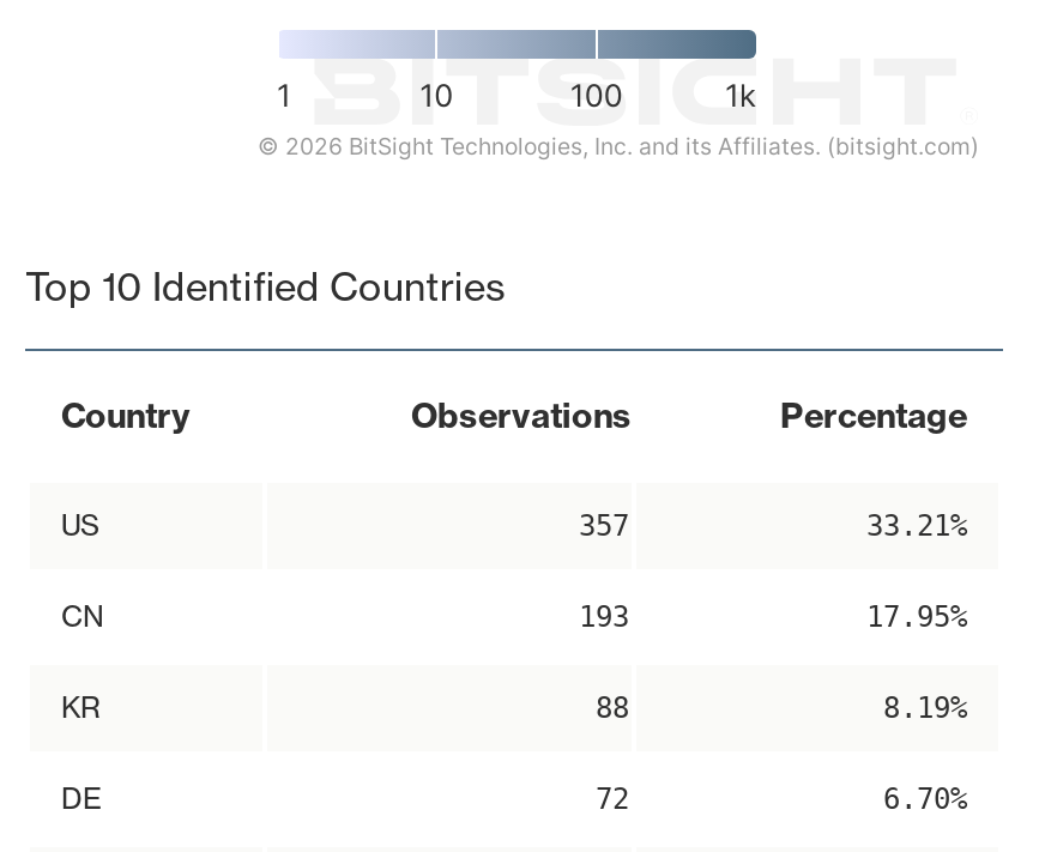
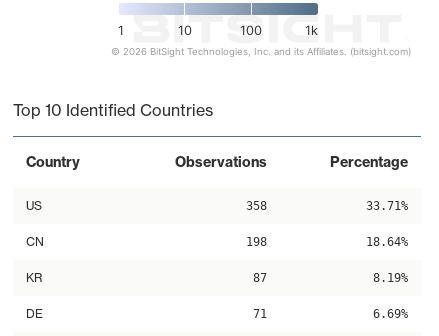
[579,510,629,543] 357 -> [246,199,267,213] 358
[866,510,967,543] 33.21% -> [366,199,408,213] 33.71%
[579,601,629,634] 193 -> [246,235,267,249] 198
[866,601,967,634] 17.95% -> [366,235,408,249] 18.64%
[596,692,629,725] 88 -> [253,271,267,285] 87
[596,783,629,817] 72 -> [253,307,267,321] 71
[883,783,967,817] 6.70% -> [373,307,408,321] 6.69%

